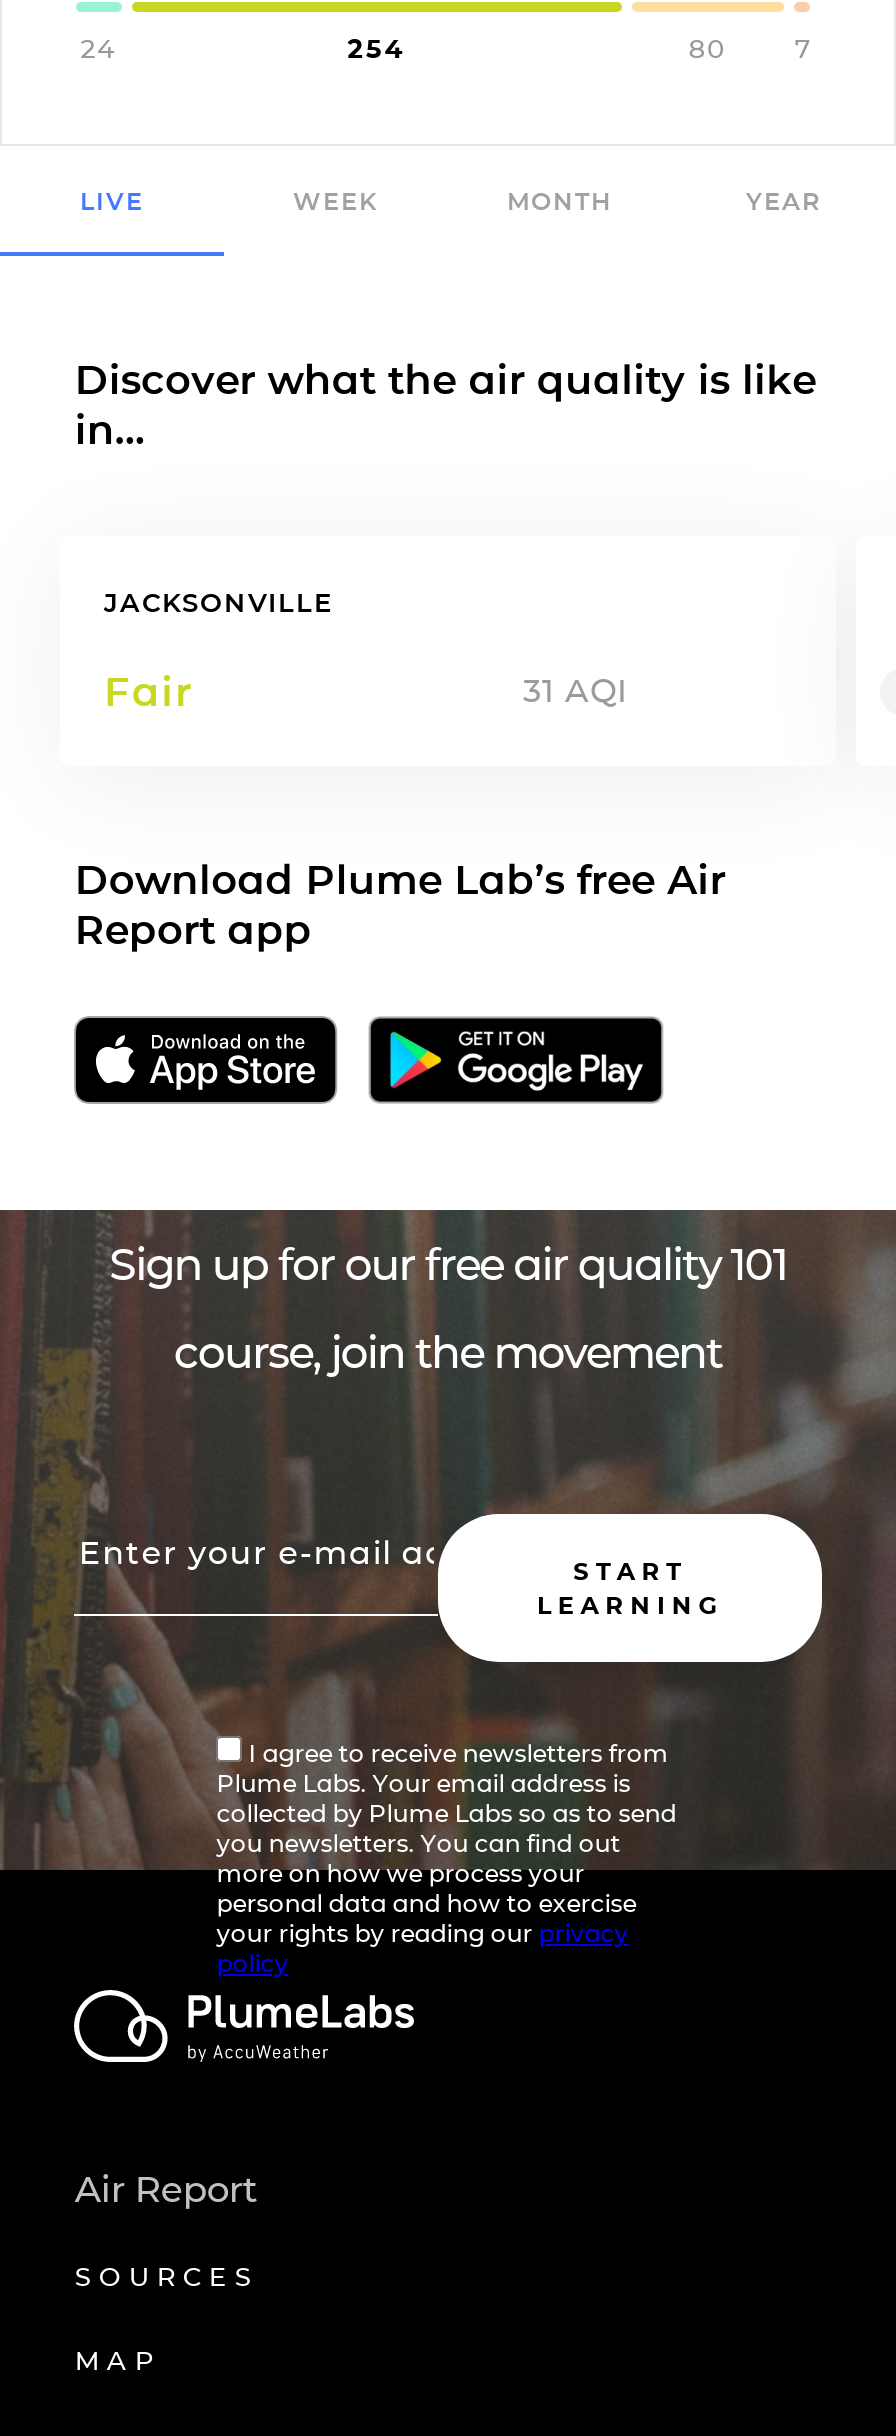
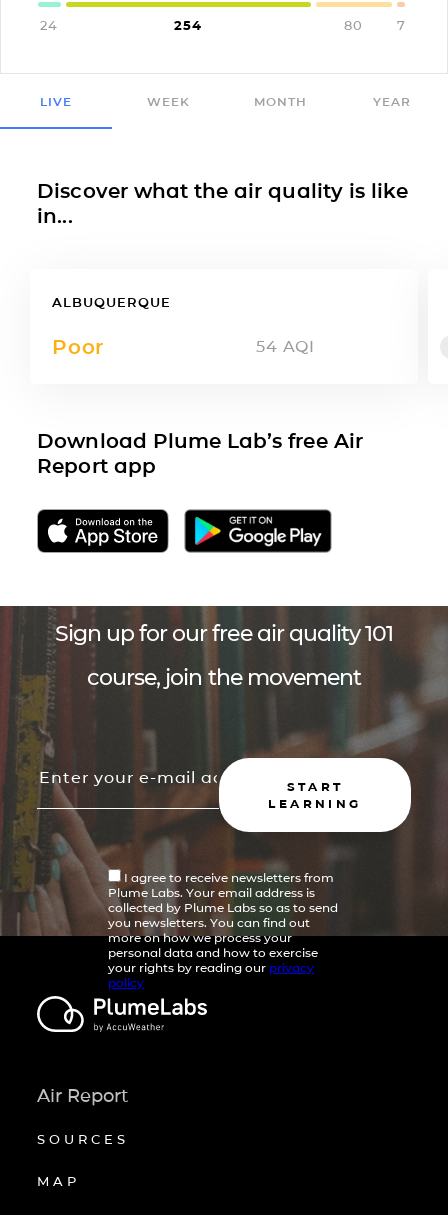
[104,586,334,618] JACKSONVILLE -> [52,294,171,310] ALBUQUERQUE
[104,668,628,716] Fair | 31 AQI -> [52,335,314,359] Poor | 54 AQI

